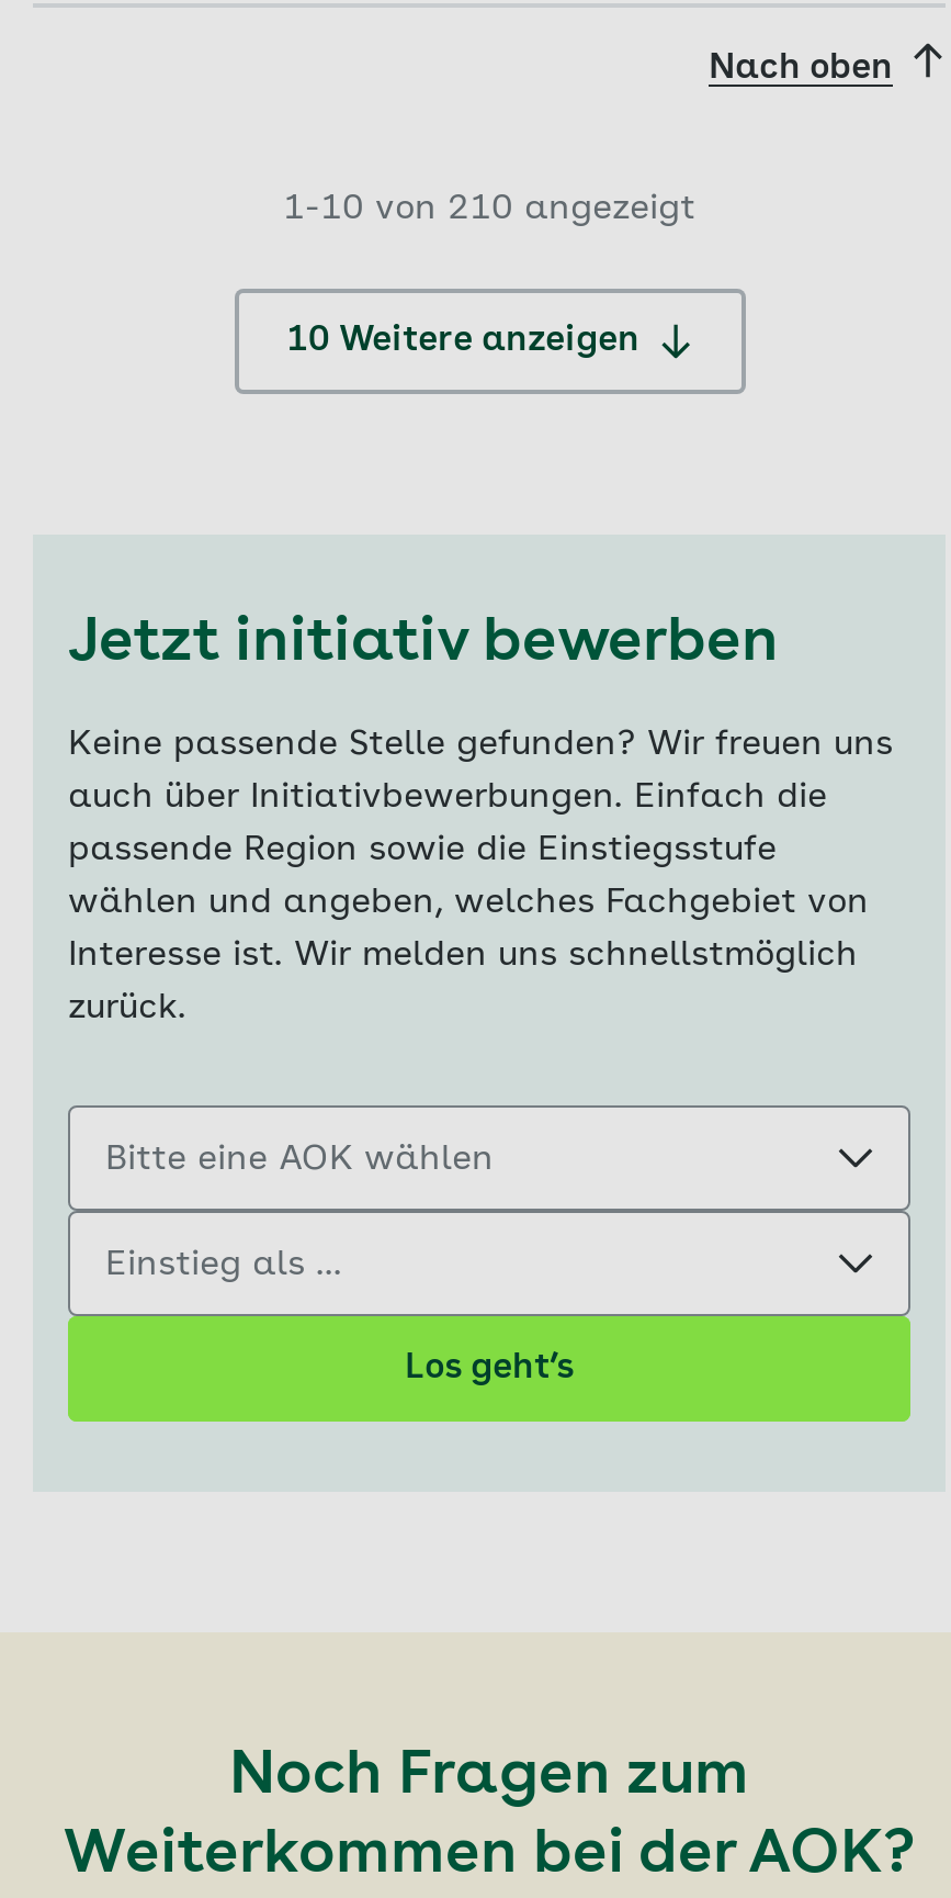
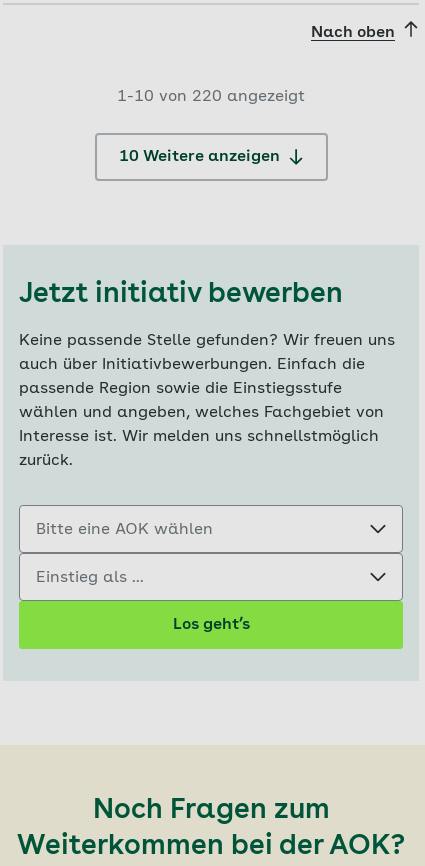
[283,192,695,227] 1-10 von 210 angezeigt -> [117,89,305,105] 1-10 von 220 angezeigt

